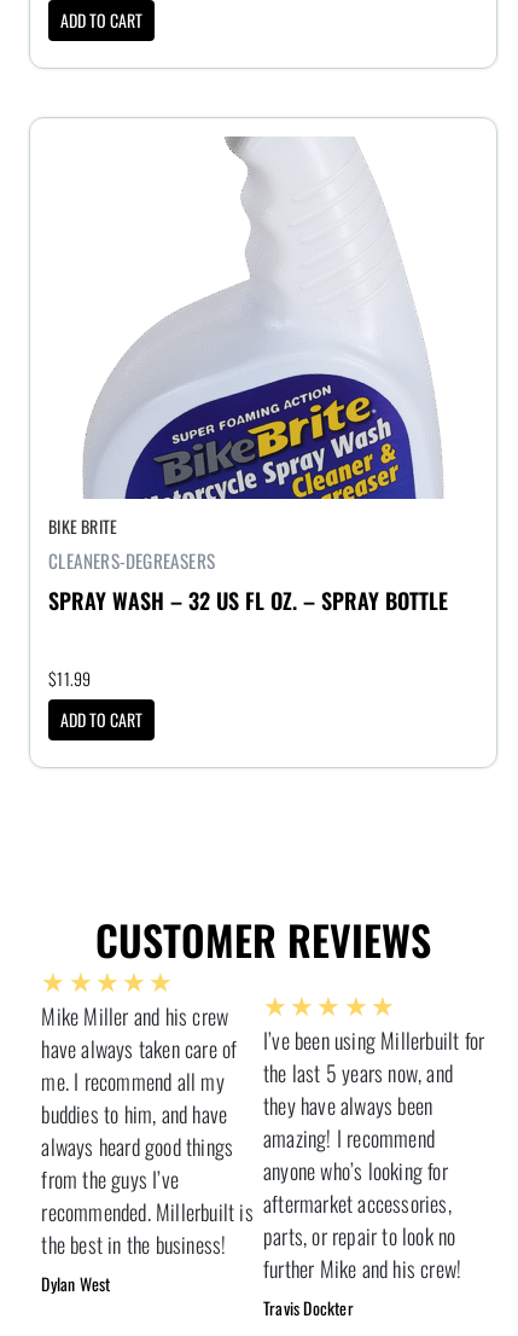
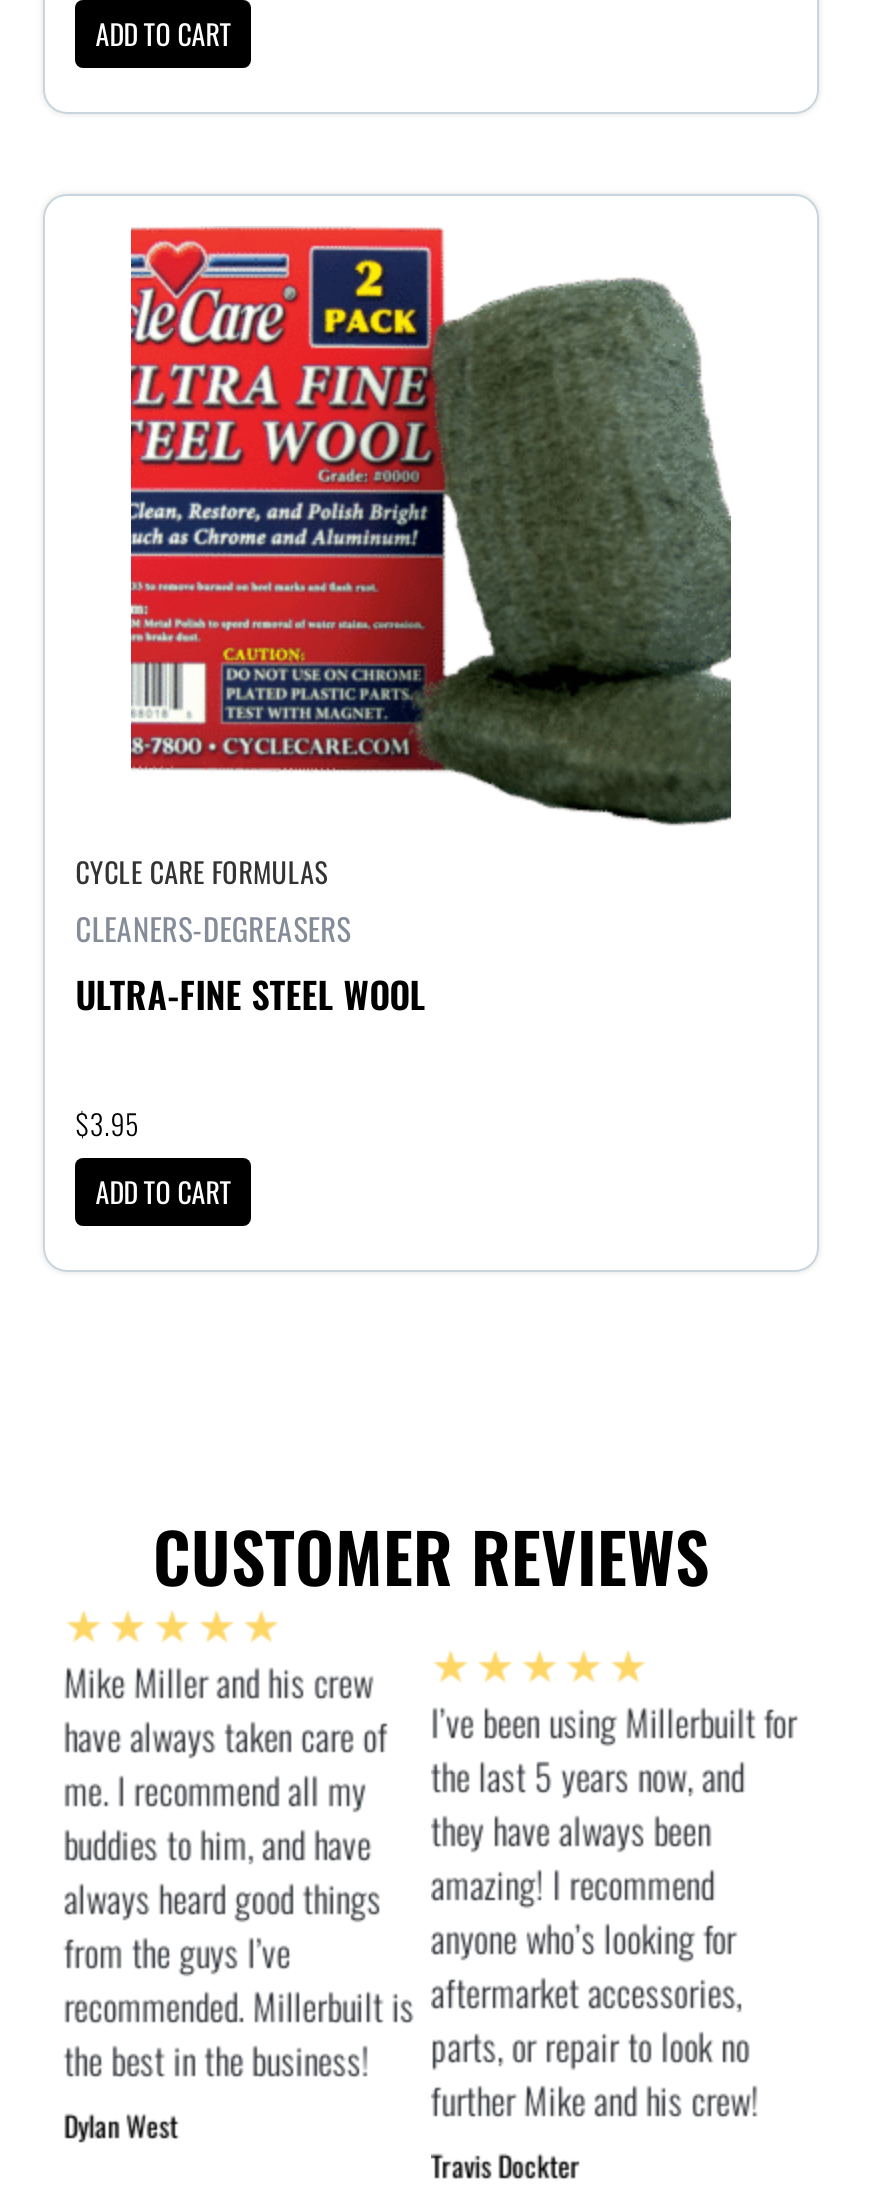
[49,136,444,539] [image] | BIKE BRITE -> [75,226,733,893] [image] | CYCLE CARE FORMULAS
[49,585,448,616] SPRAY WASH – 32 US FL OZ. – SPRAY BOTTLE -> [75,968,425,1020] ULTRA-FINE STEEL WOOL
[49,666,91,691] $11.99 -> [75,1102,139,1144] $3.95

